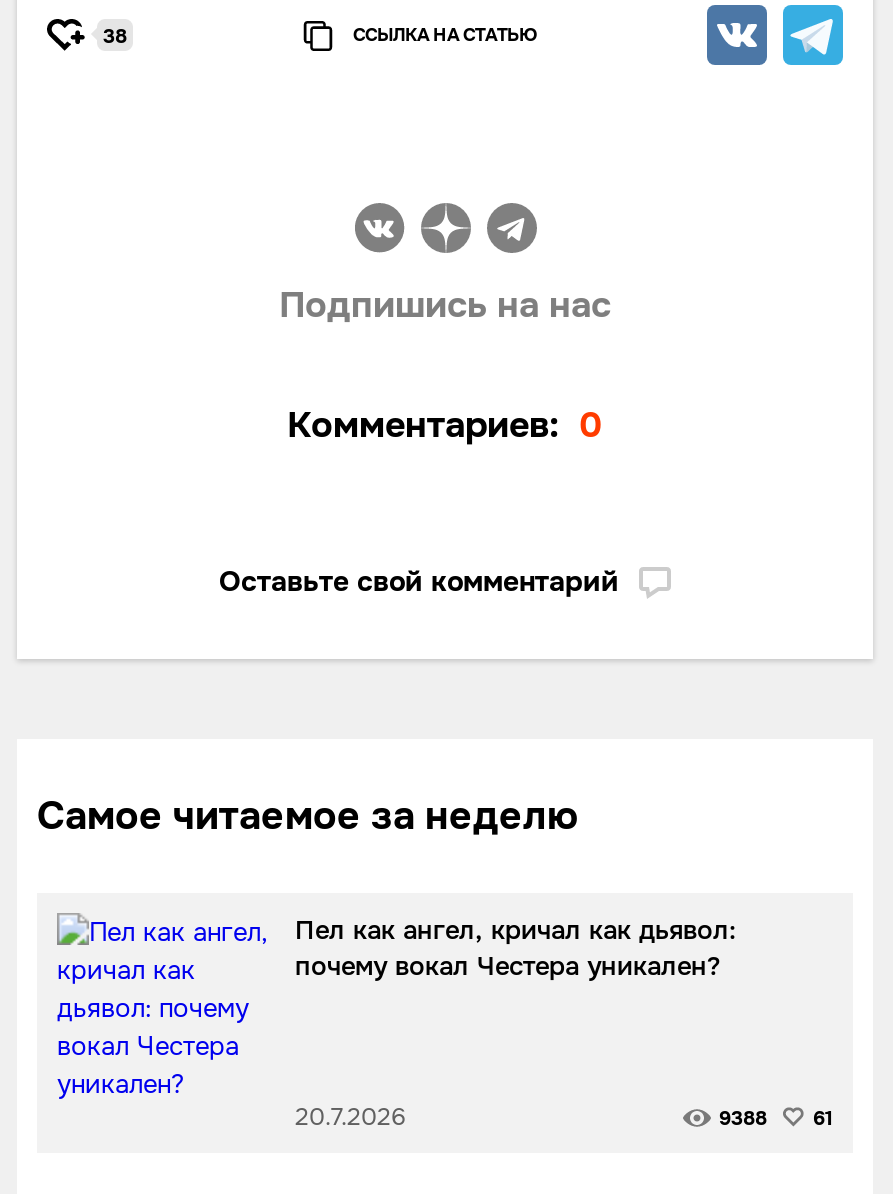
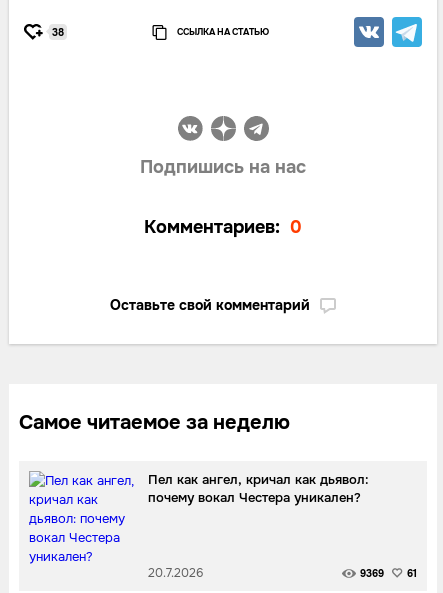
[719,1104,833,1130] 9388 61 -> [360,566,417,579] 9369 61

